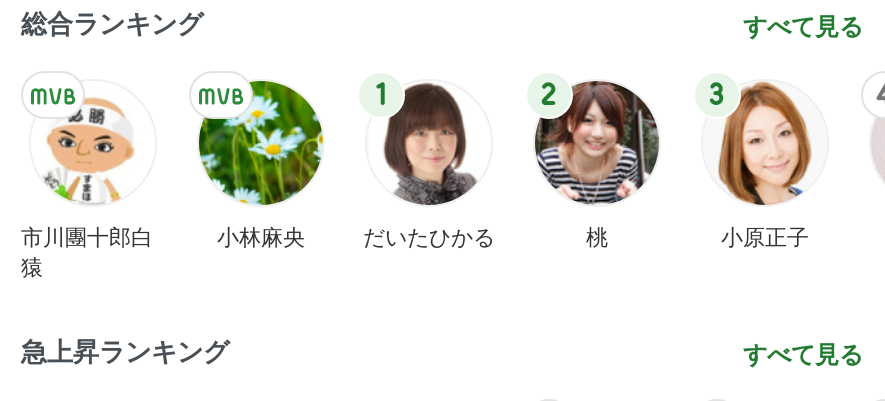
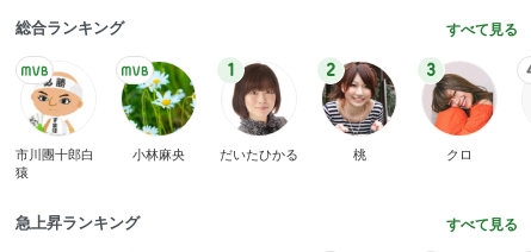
[707,81,823,250] [image] | 小原正子 -> [424,63,495,162] [image] | クロ

